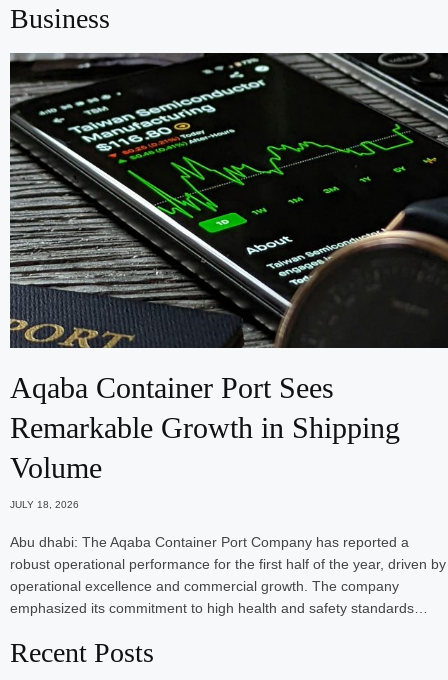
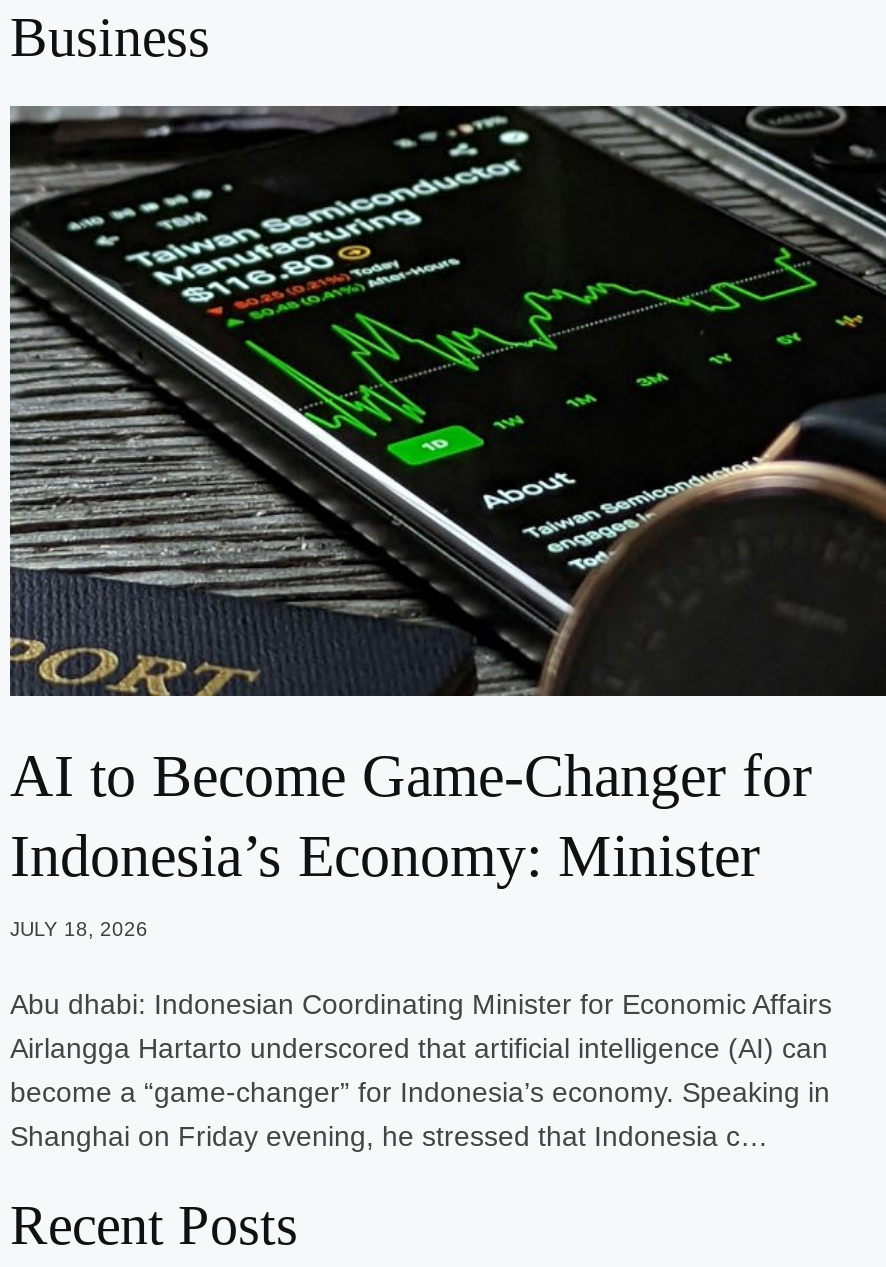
[10,371,400,484] Aqaba Container Port Sees | Remarkable Growth in Shipping | Volume -> [10,743,812,889] AI to Become Game-Changer for | Indonesia’s Economy: Minister
[10,534,446,616] Abu dhabi: The Aqaba Container Port Company has reported a | robust operational performance for the first half of the year, driven by | operational excellence and commercial growth. The company | emphasized its commitment to high health and safety standards… -> [10,989,832,1153] Abu dhabi: Indonesian Coordinating Minister for Economic Affairs | Airlangga Hartarto underscored that artificial intelligence (AI) can | become a “game-changer” for Indonesia’s economy. Speaking in | Shanghai on Friday evening, he stressed that Indonesia c…

